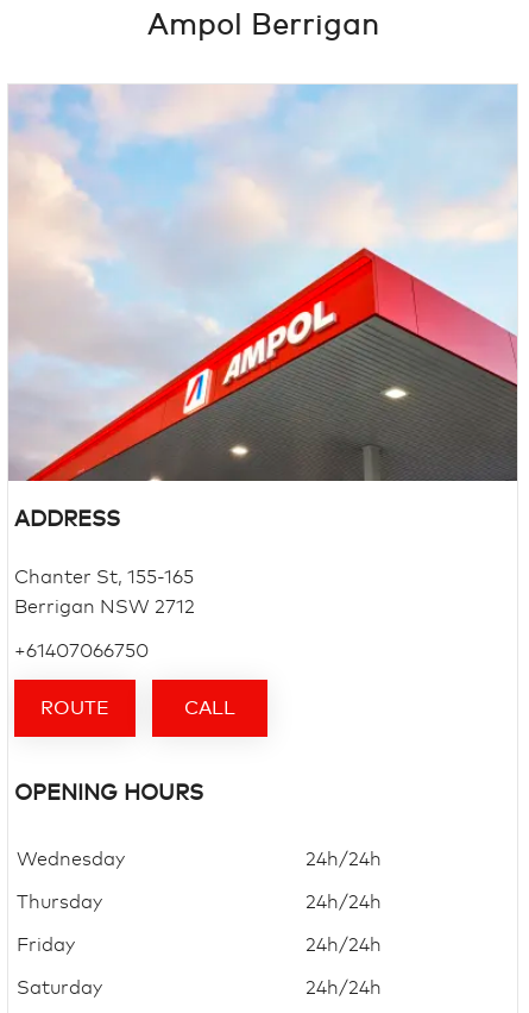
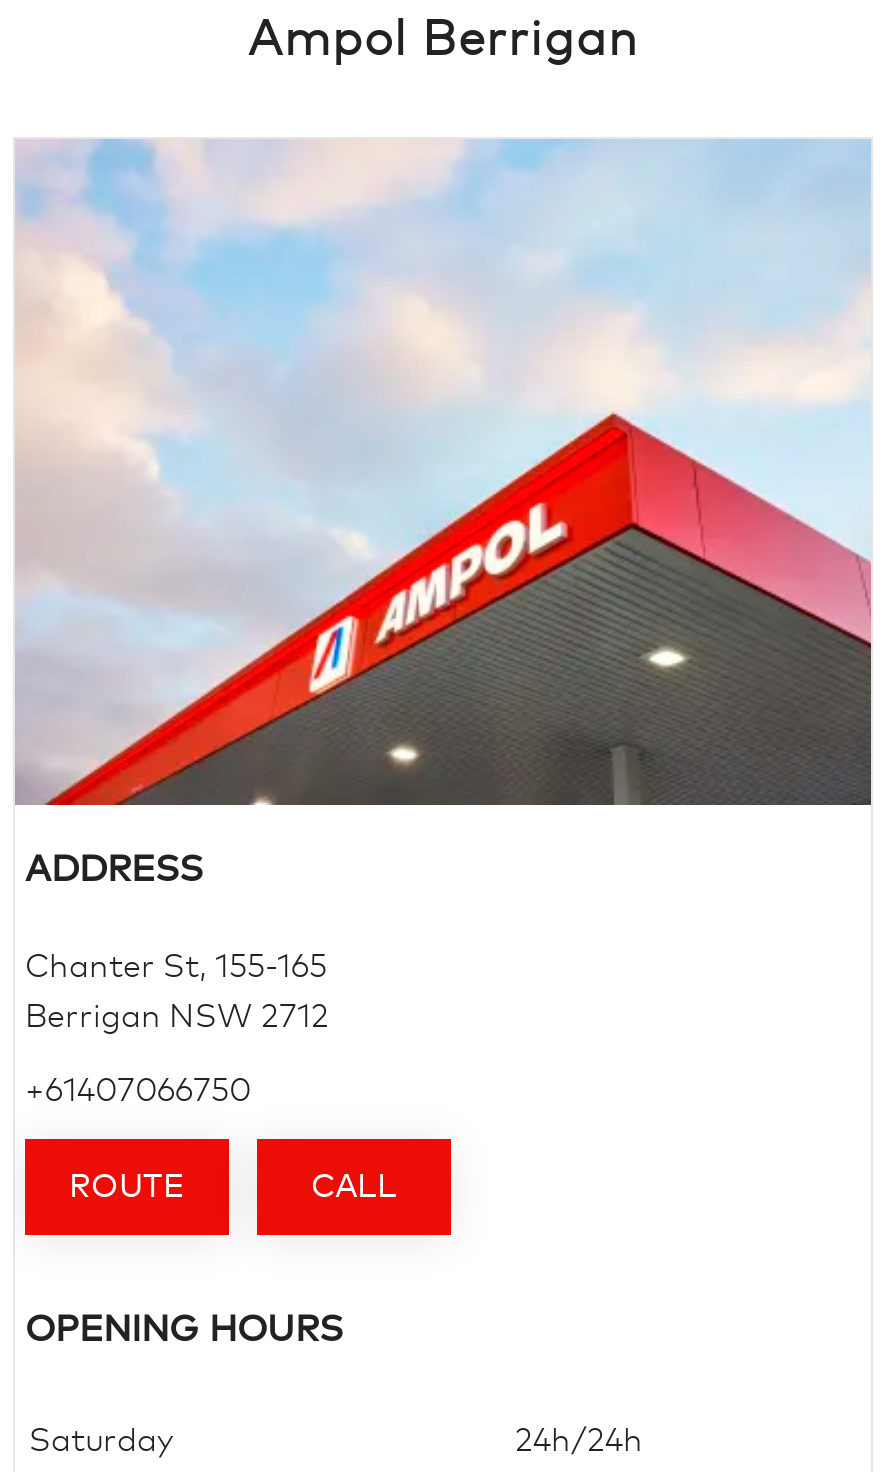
[17,850,382,955] Wednesday | 24h/24h | Thursday | 24h/24h | Friday | 24h/24h -> none

